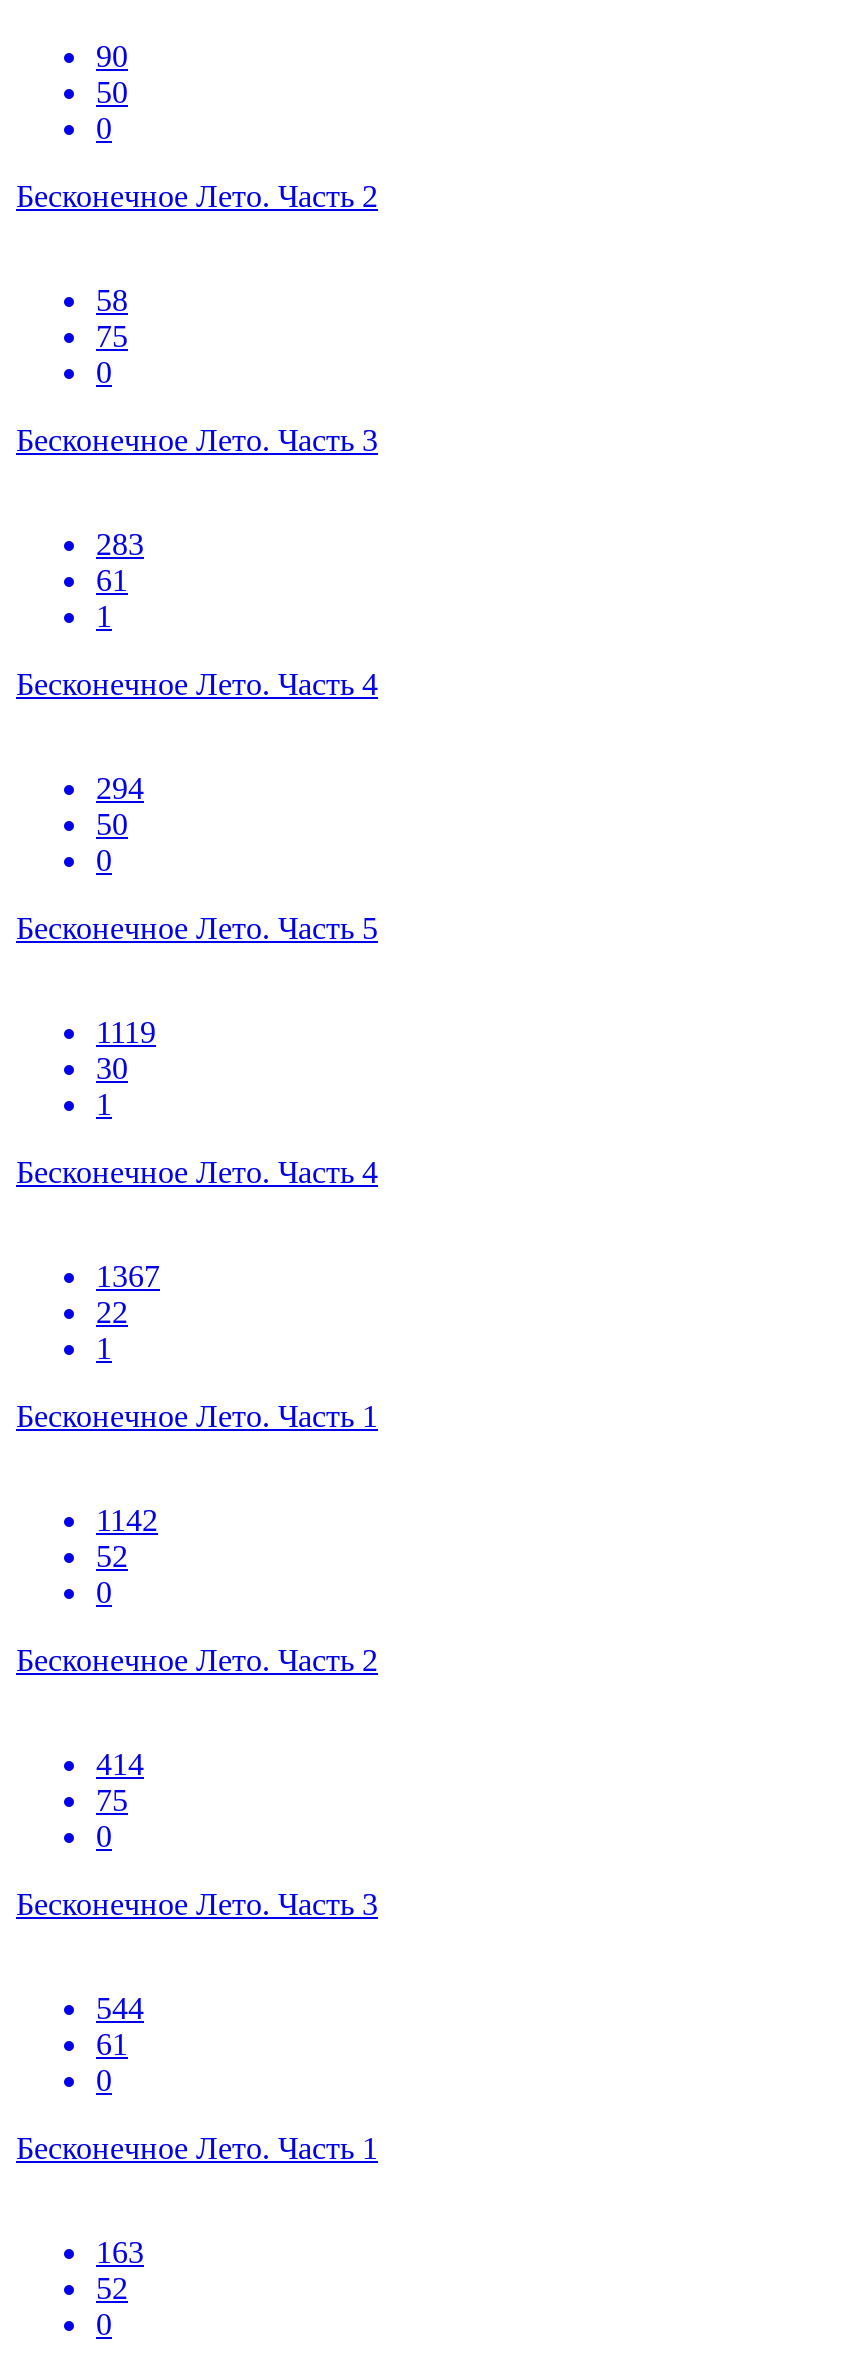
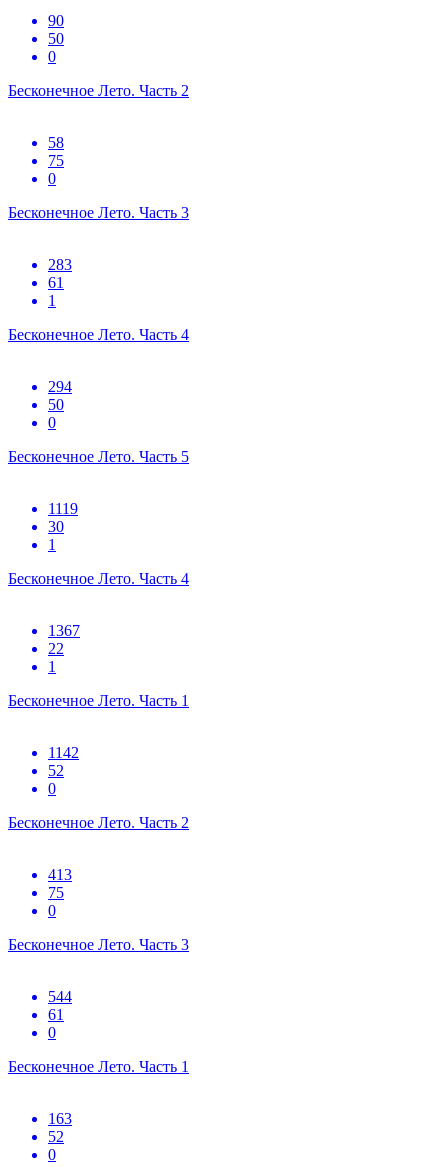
[96,1747,144,1781] 414 -> [48,866,72,883] 413

